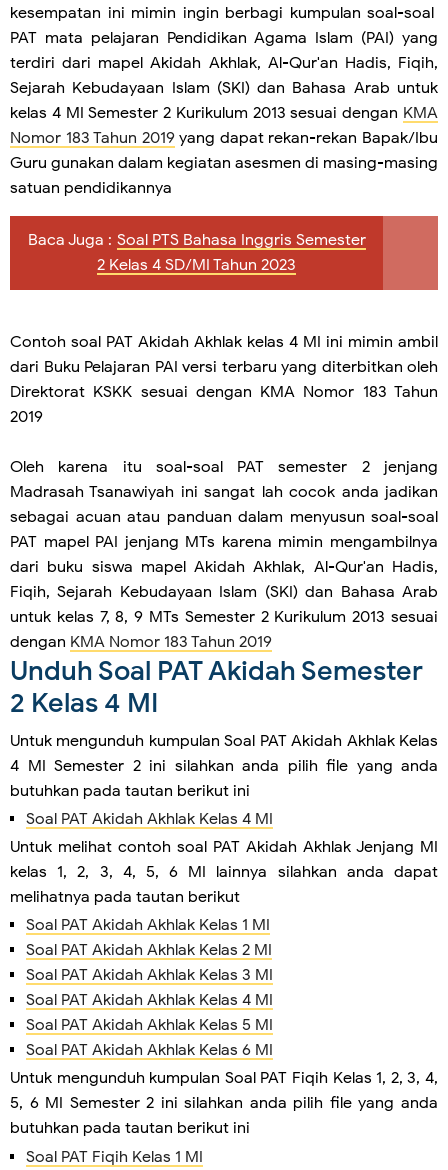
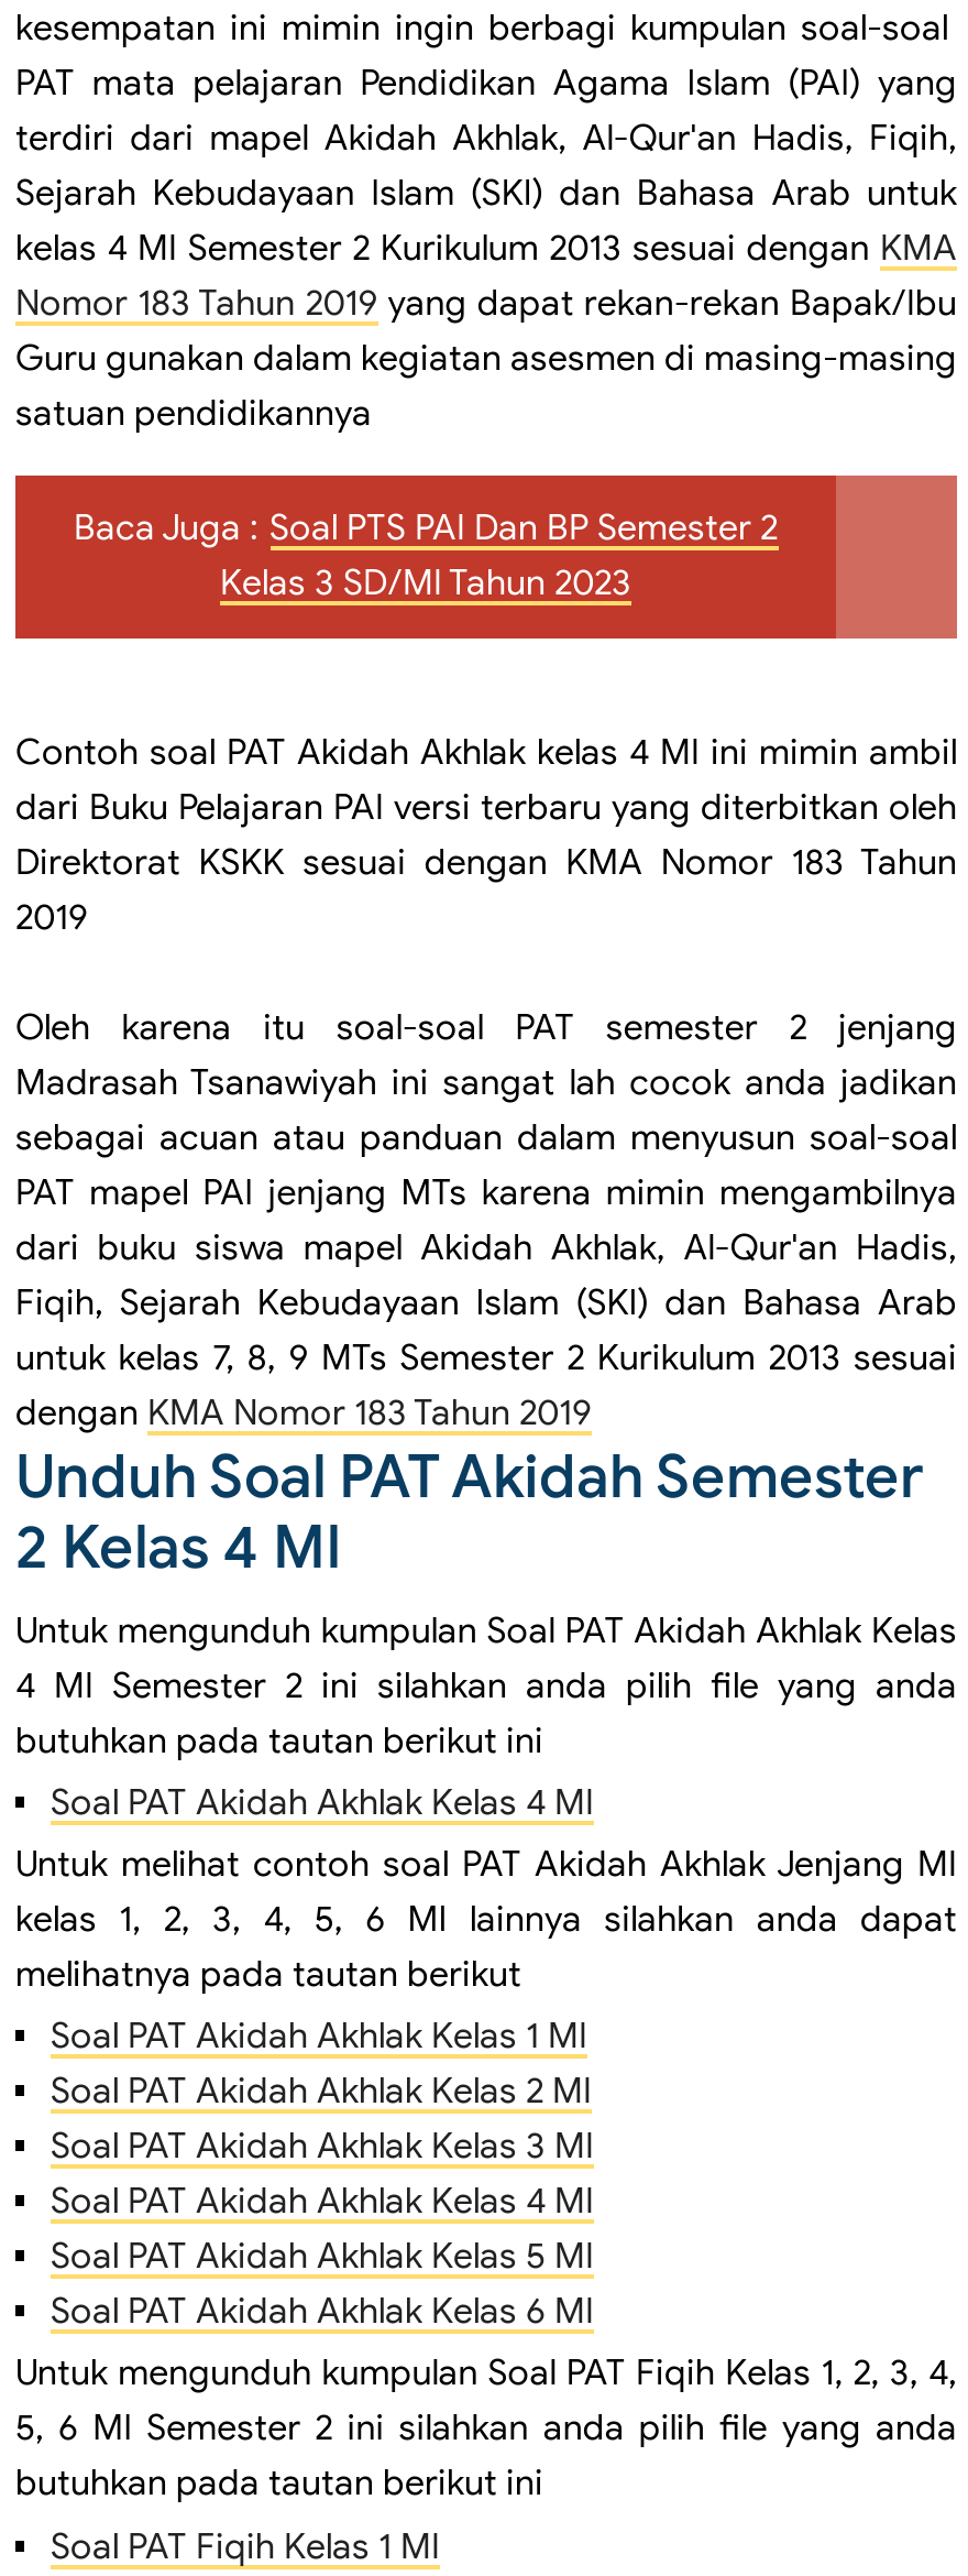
[27,230,365,275] Baca Juga : Soal PTS Bahasa Inggris Semester | 2 Kelas 4 SD/MI Tahun 2023 -> [74,506,778,605] Baca Juga : Soal PTS PAI Dan BP Semester 2 | Kelas 3 SD/MI Tahun 2023

